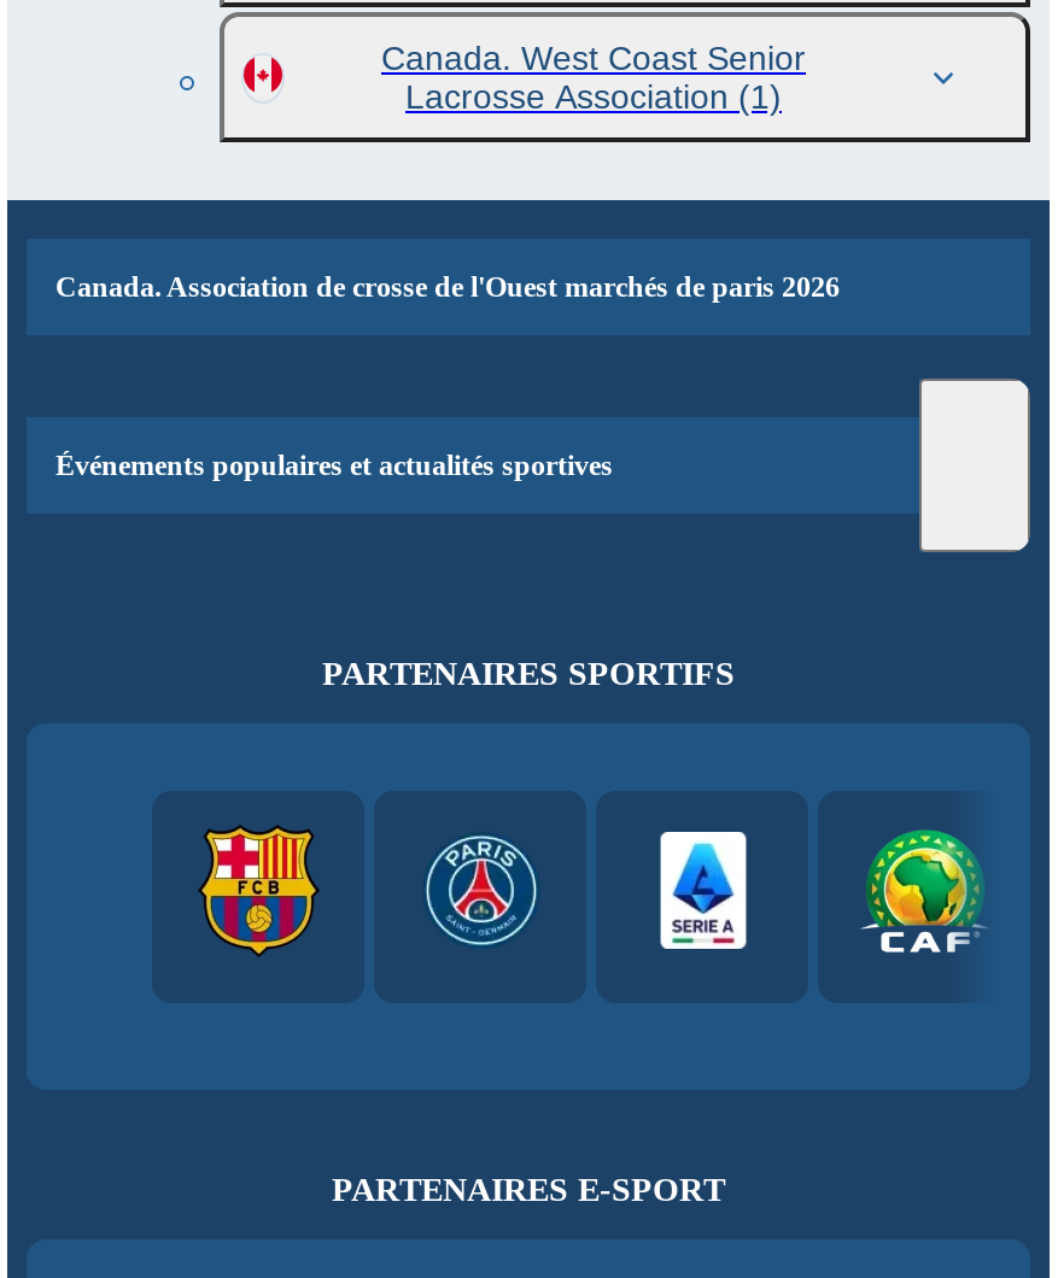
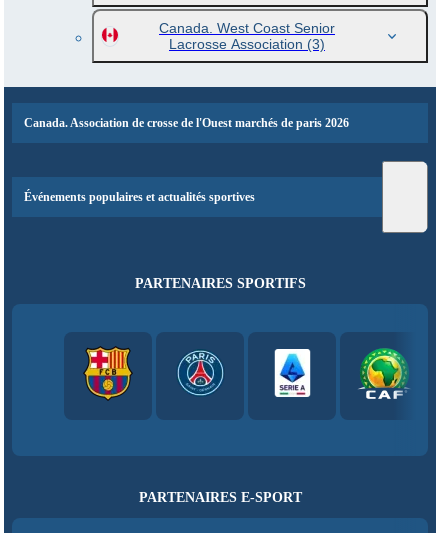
[405,77,782,116] Lacrosse Association (1) -> [169,36,325,52] Lacrosse Association (3)

